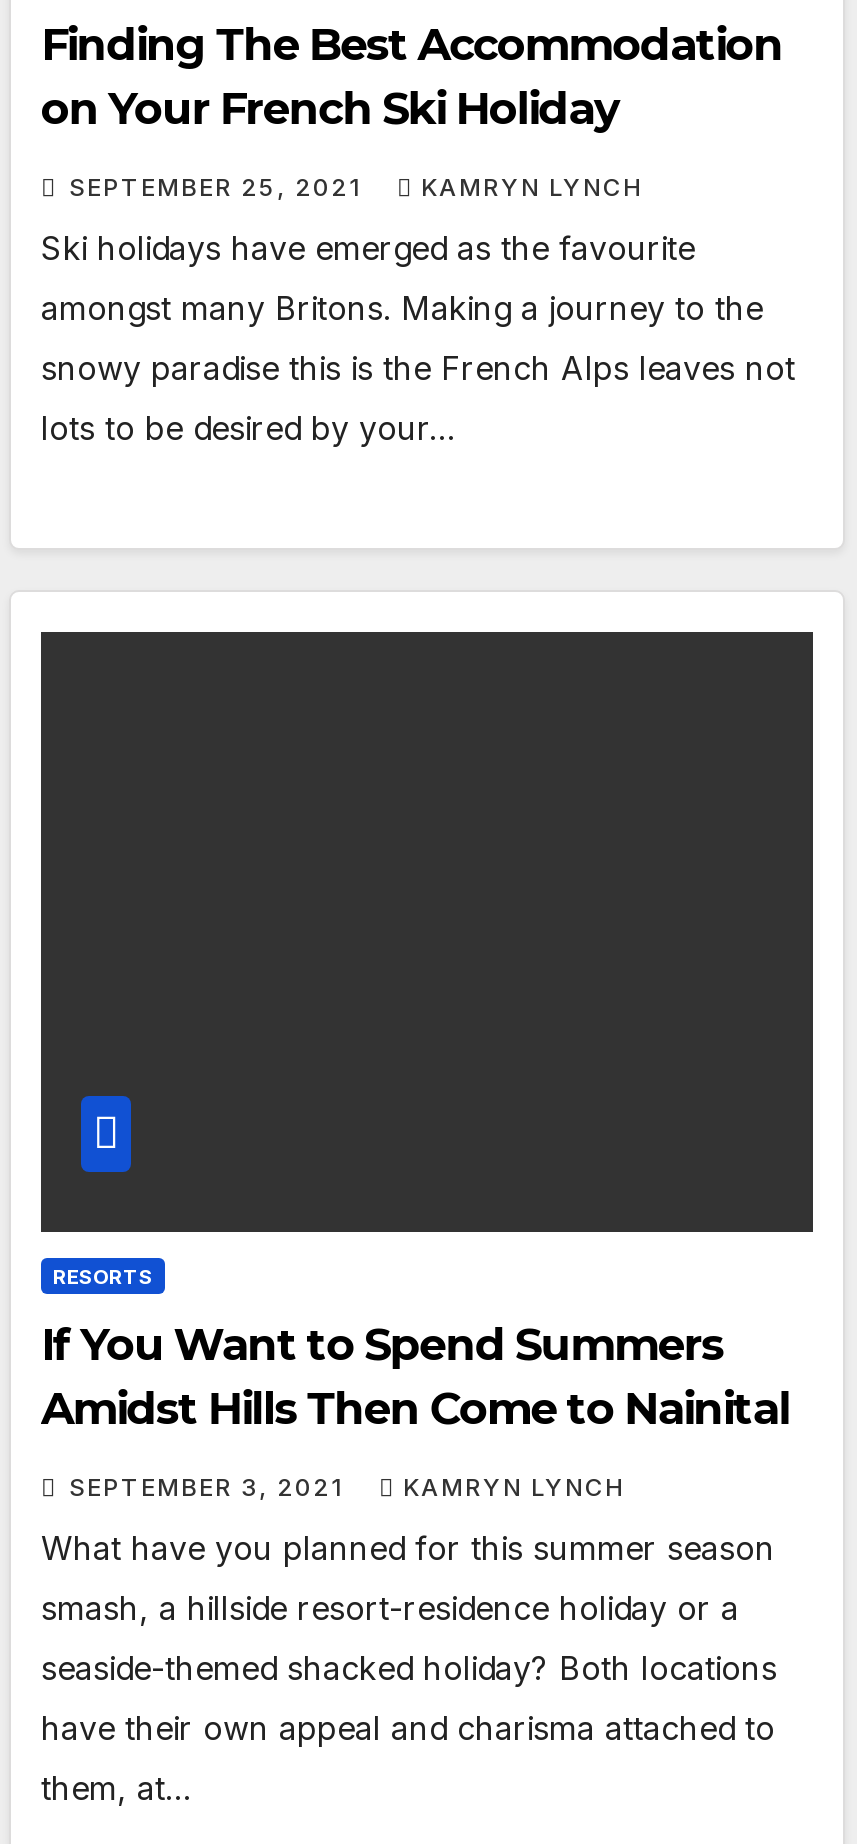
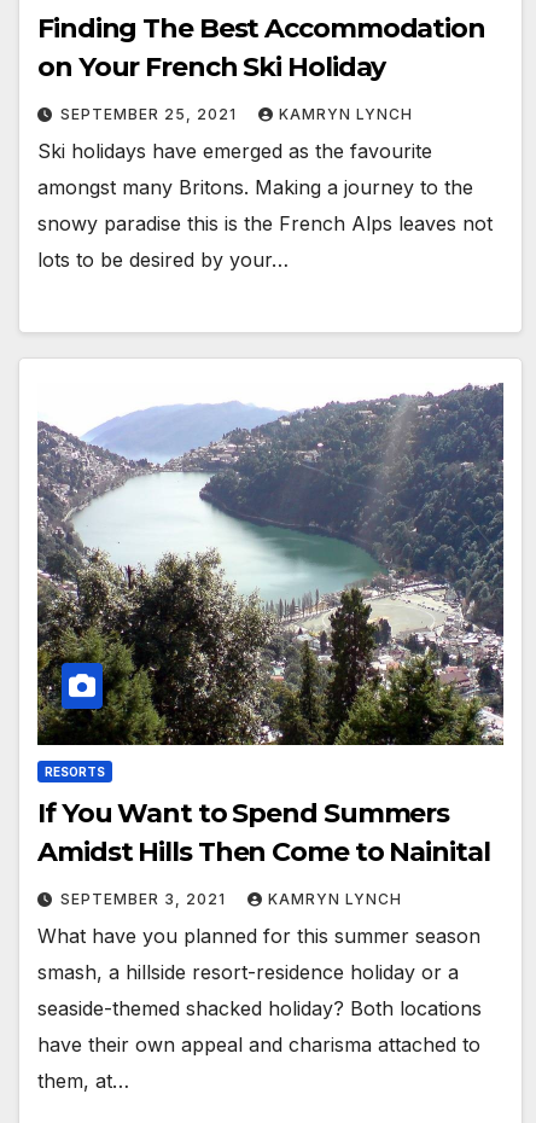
none -> [37,383,503,745] [image]

